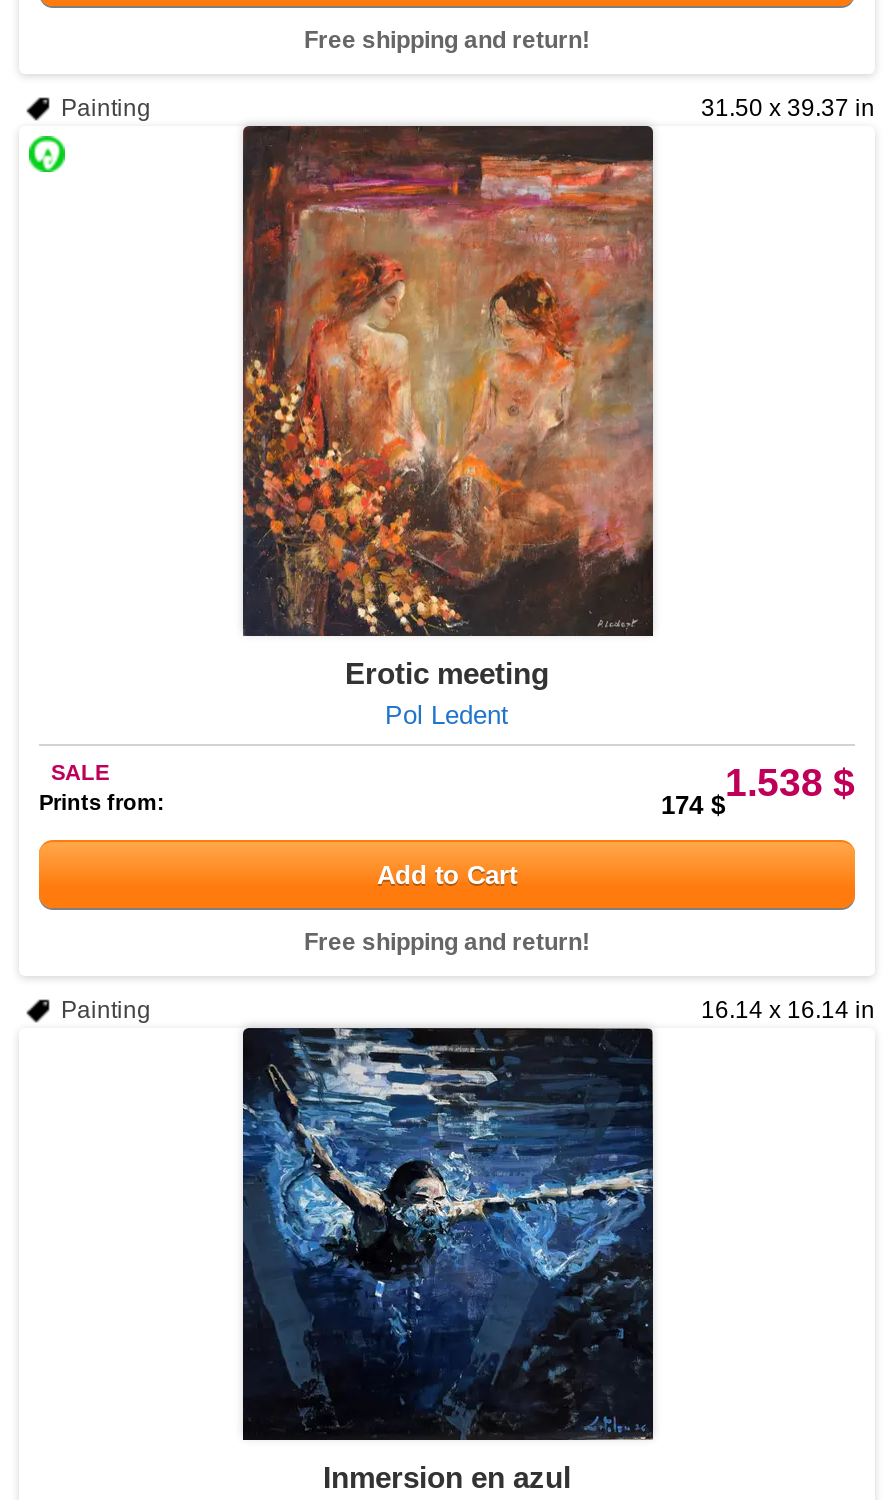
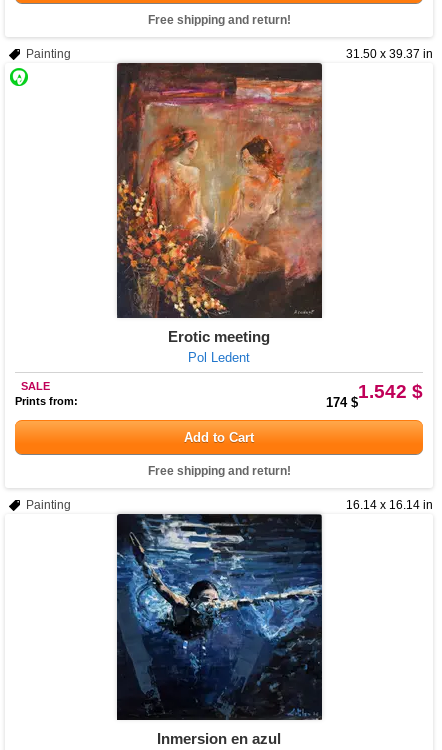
[725,760,855,804] 1.538 $ -> [358,380,423,402] 1.542 $

